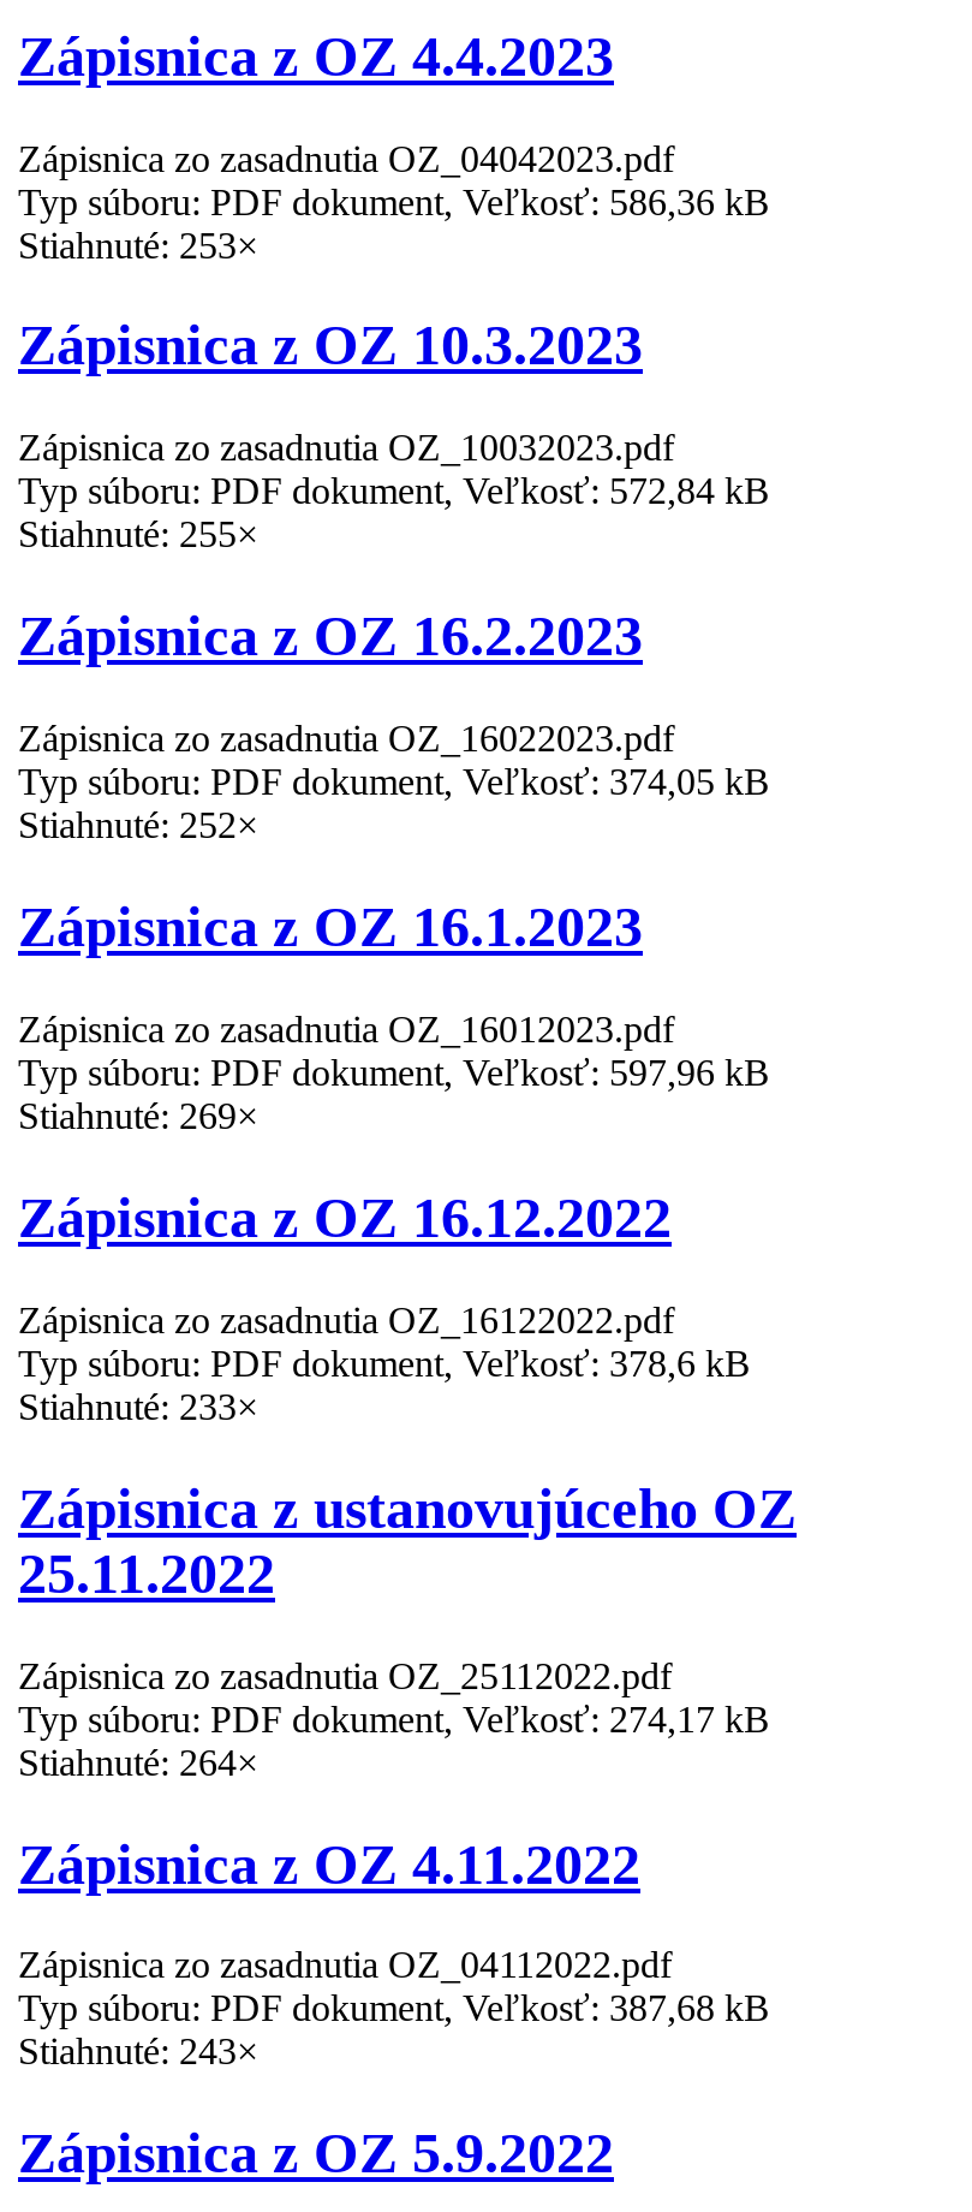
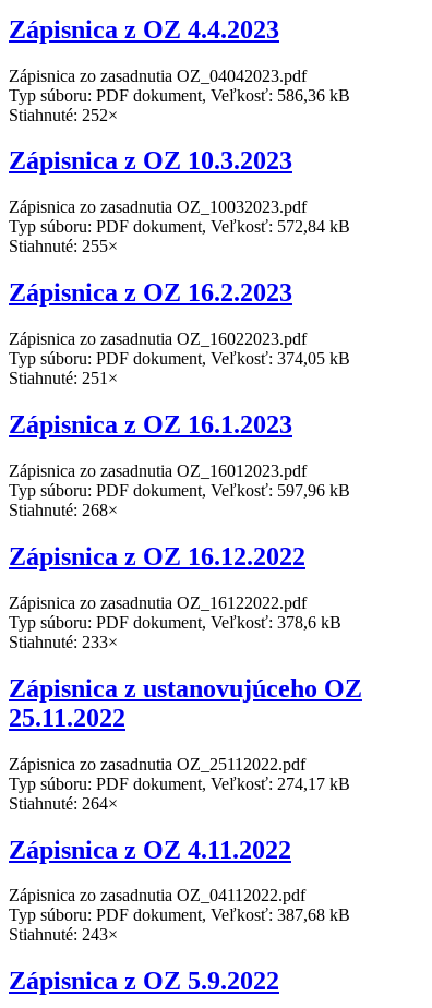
[18,224,258,265] Stiahnuté: 253× -> [9,105,118,124] Stiahnuté: 252×
[18,805,258,846] Stiahnuté: 252× -> [9,369,118,387] Stiahnuté: 251×
[18,1095,258,1136] Stiahnuté: 269× -> [9,501,118,519] Stiahnuté: 268×

